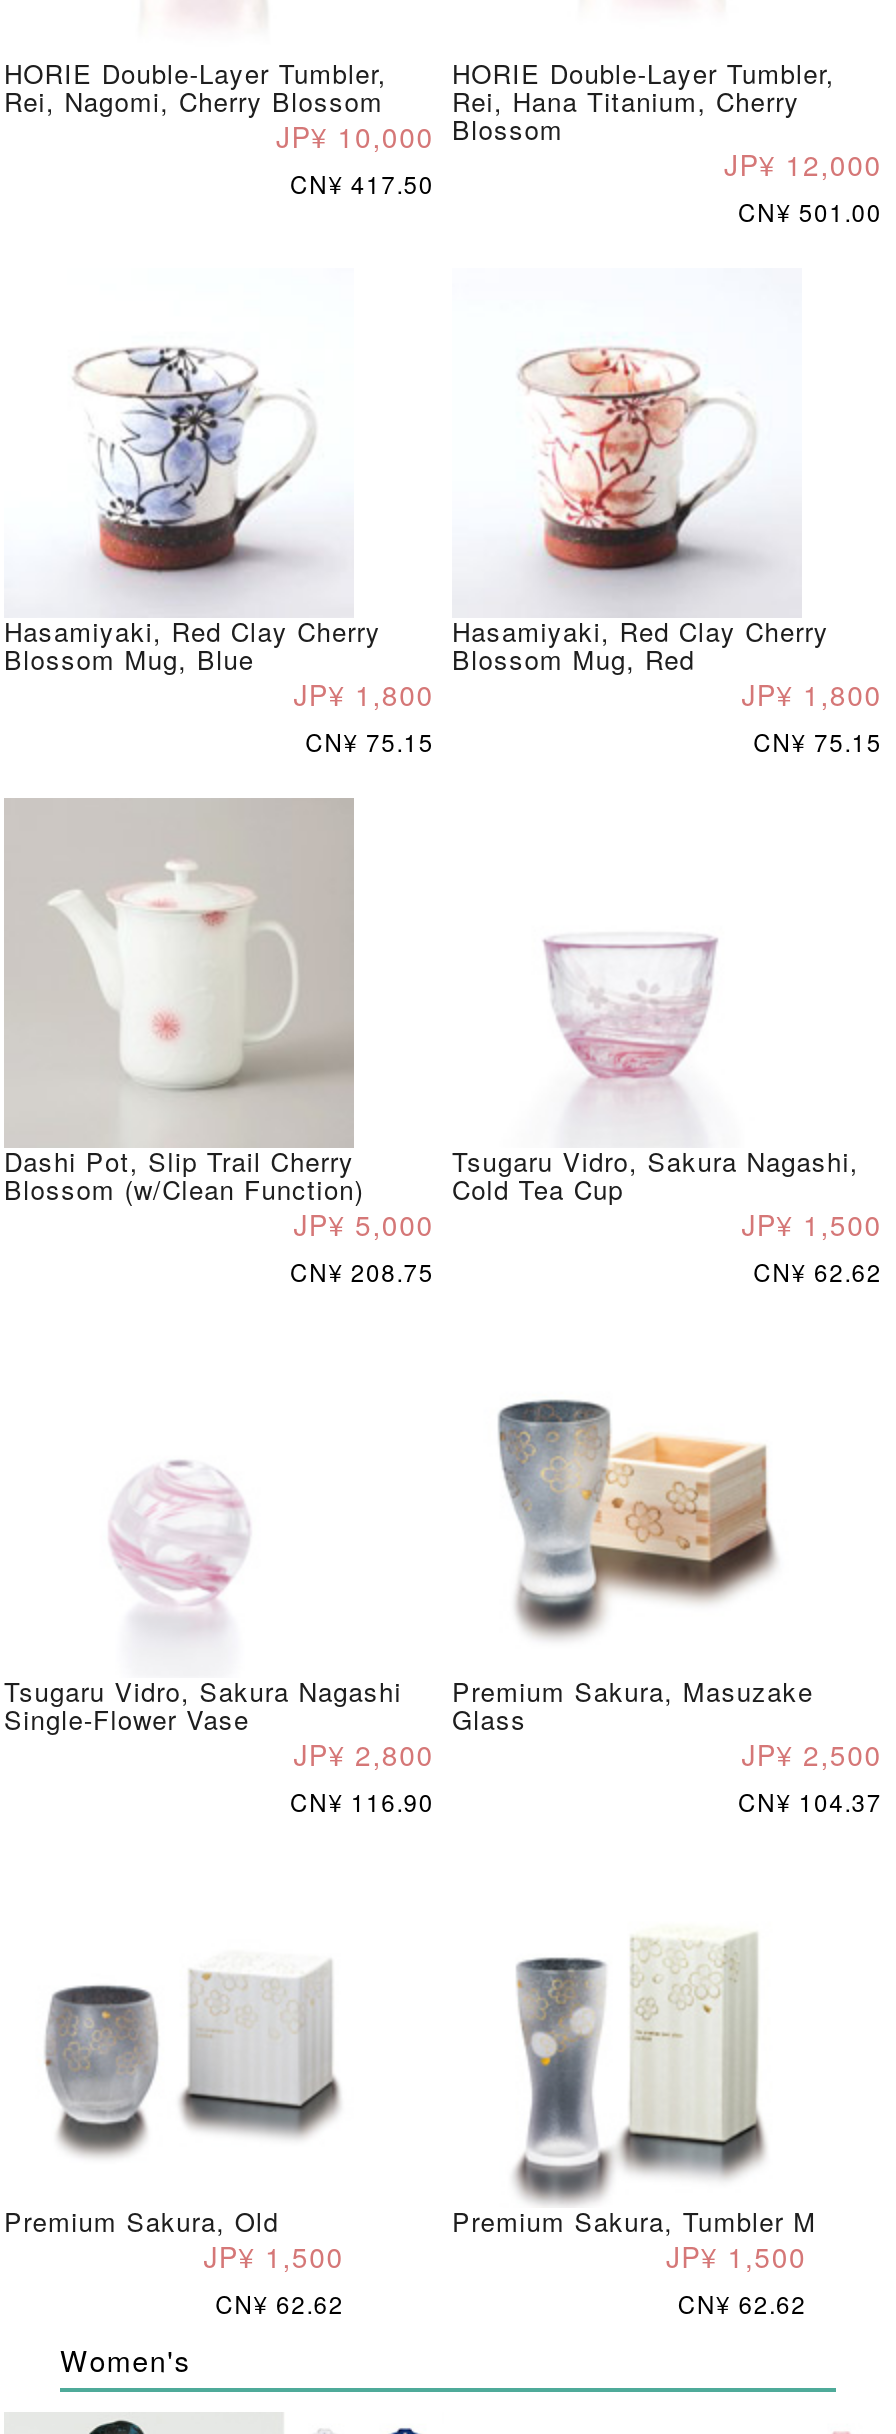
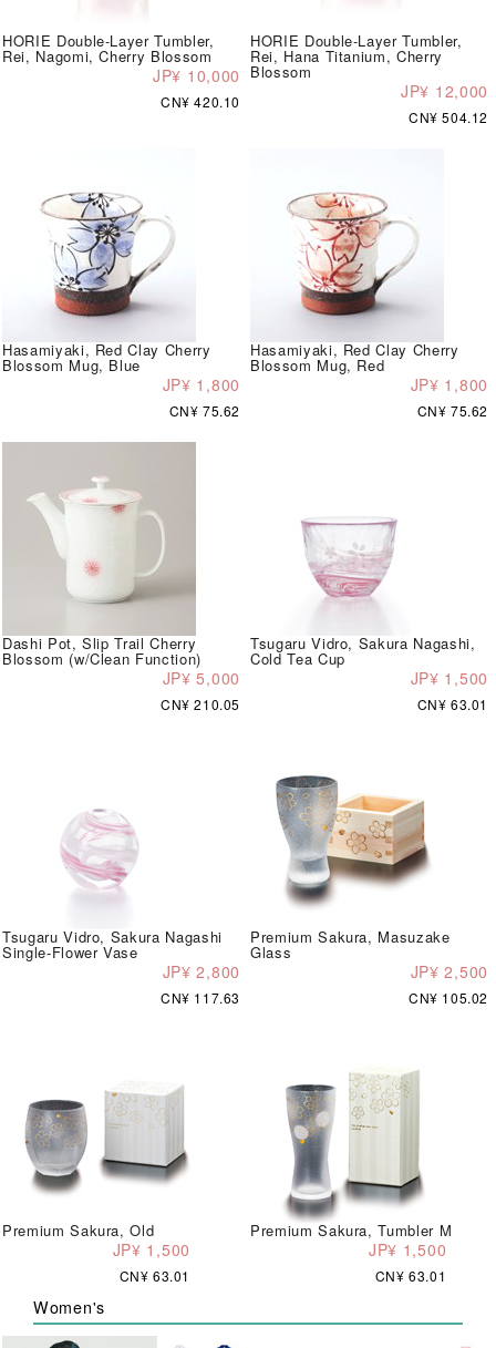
[290,165,434,199] CN¥ 417.50 -> [161,91,240,110] CN¥ 420.10
[738,193,882,227] CN¥ 501.00 -> [409,107,488,126] CN¥ 504.12
[305,723,434,757] CN¥ 75.15 -> [169,400,240,419] CN¥ 75.62
[753,723,882,757] CN¥ 75.15 -> [417,400,488,419] CN¥ 75.62
[290,1253,434,1287] CN¥ 208.75 -> [161,694,240,713] CN¥ 210.05
[753,1253,882,1287] CN¥ 62.62 -> [417,694,488,713] CN¥ 63.01
[290,1783,434,1817] CN¥ 116.90 -> [161,987,240,1006] CN¥ 117.63
[738,1783,882,1817] CN¥ 104.37 -> [409,987,488,1006] CN¥ 105.02
[215,2285,344,2319] CN¥ 62.62 -> [119,1265,190,1284] CN¥ 63.01
[678,2285,806,2319] CN¥ 62.62 -> [375,1265,446,1284] CN¥ 63.01

